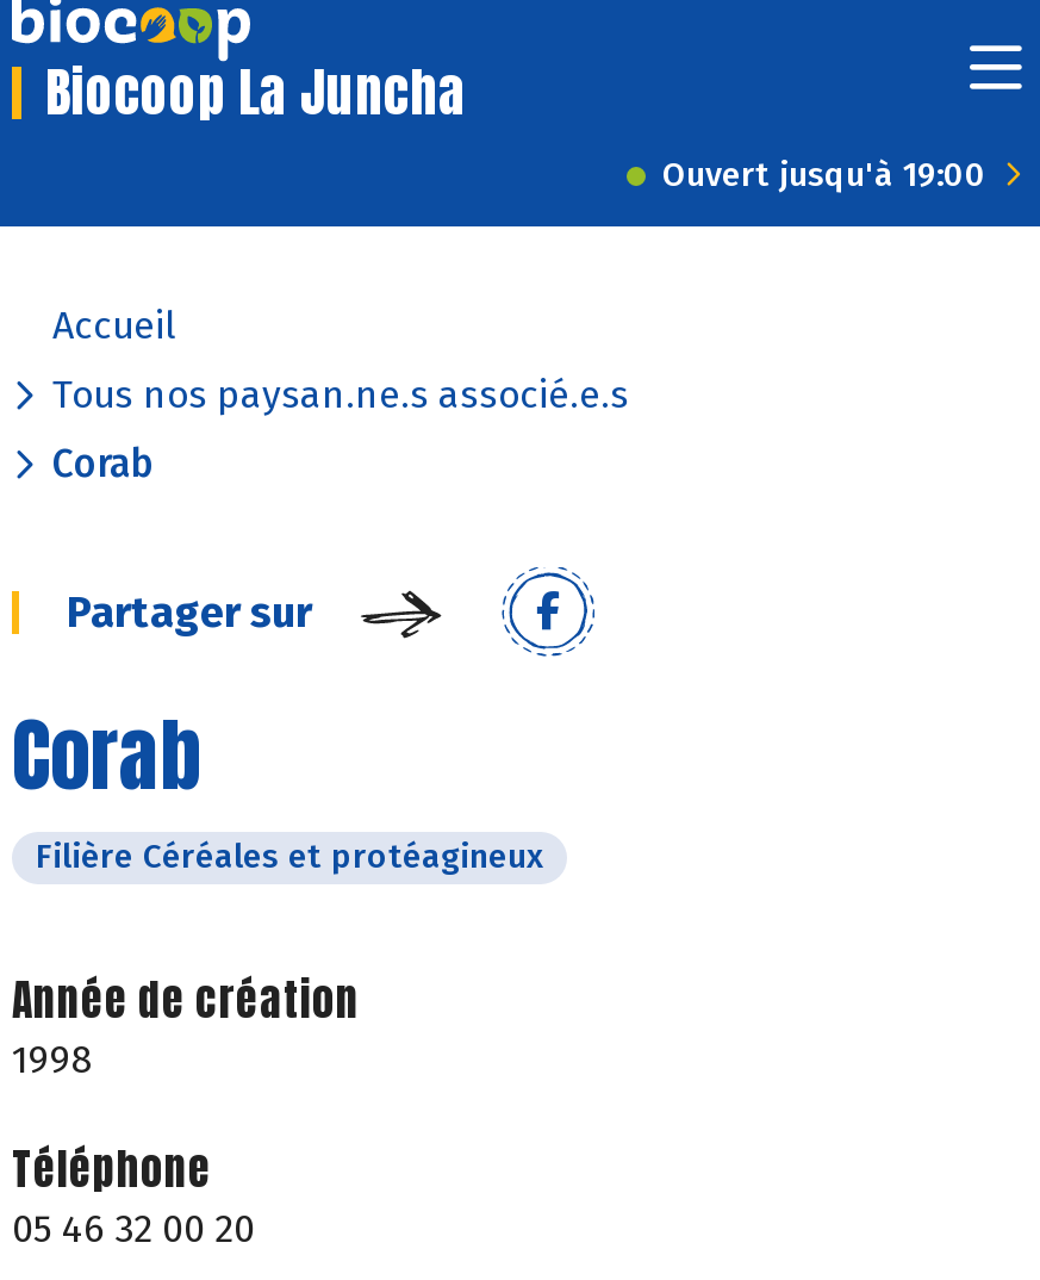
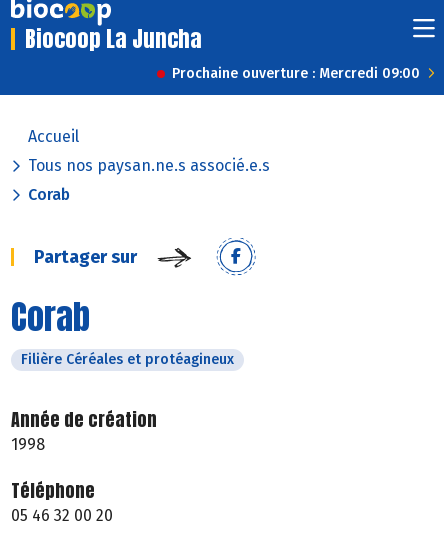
[662,155,986,195] Ouvert jusqu'à 19:00 -> [172,65,420,82] Prochaine ouverture : Mercredi 09:00

